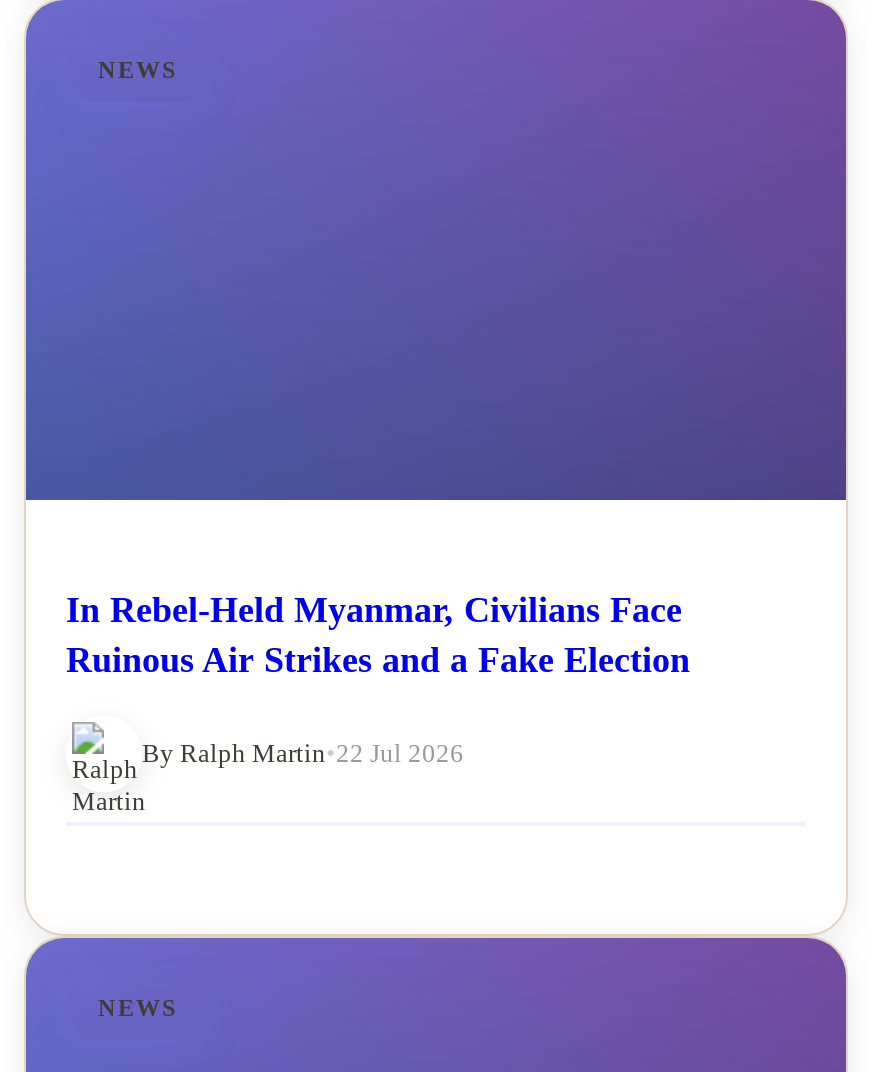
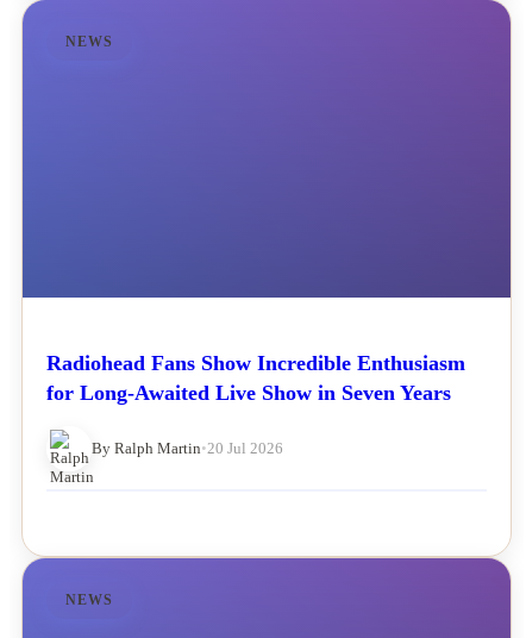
[66,589,690,679] In Rebel-Held Myanmar, Civilians Face | Ruinous Air Strikes and a Fake Election -> [46,351,465,404] Radiohead Fans Show Incredible Enthusiasm | for Long-Awaited Live Show in Seven Years
[142,737,464,767] By Ralph Martin • 22 Jul 2026 -> [92,439,283,456] By Ralph Martin • 20 Jul 2026

